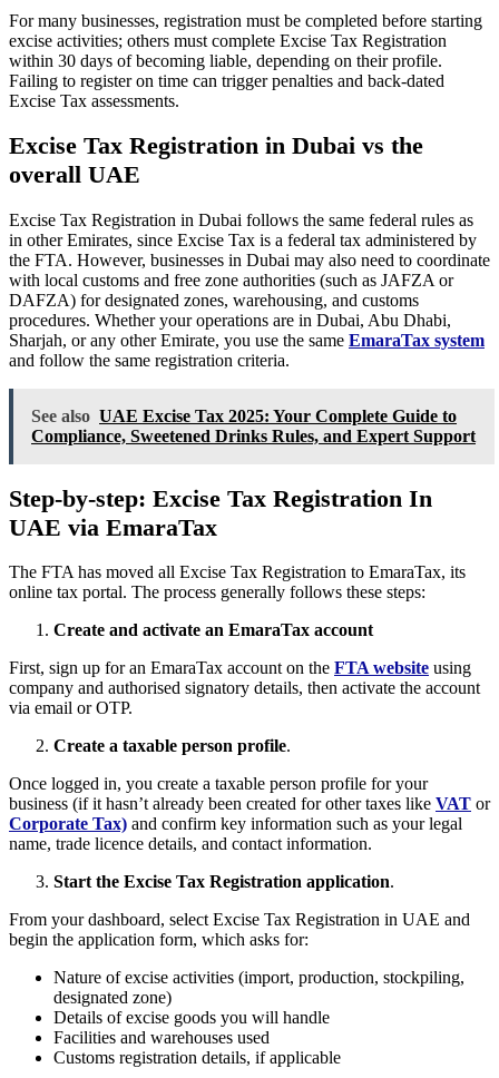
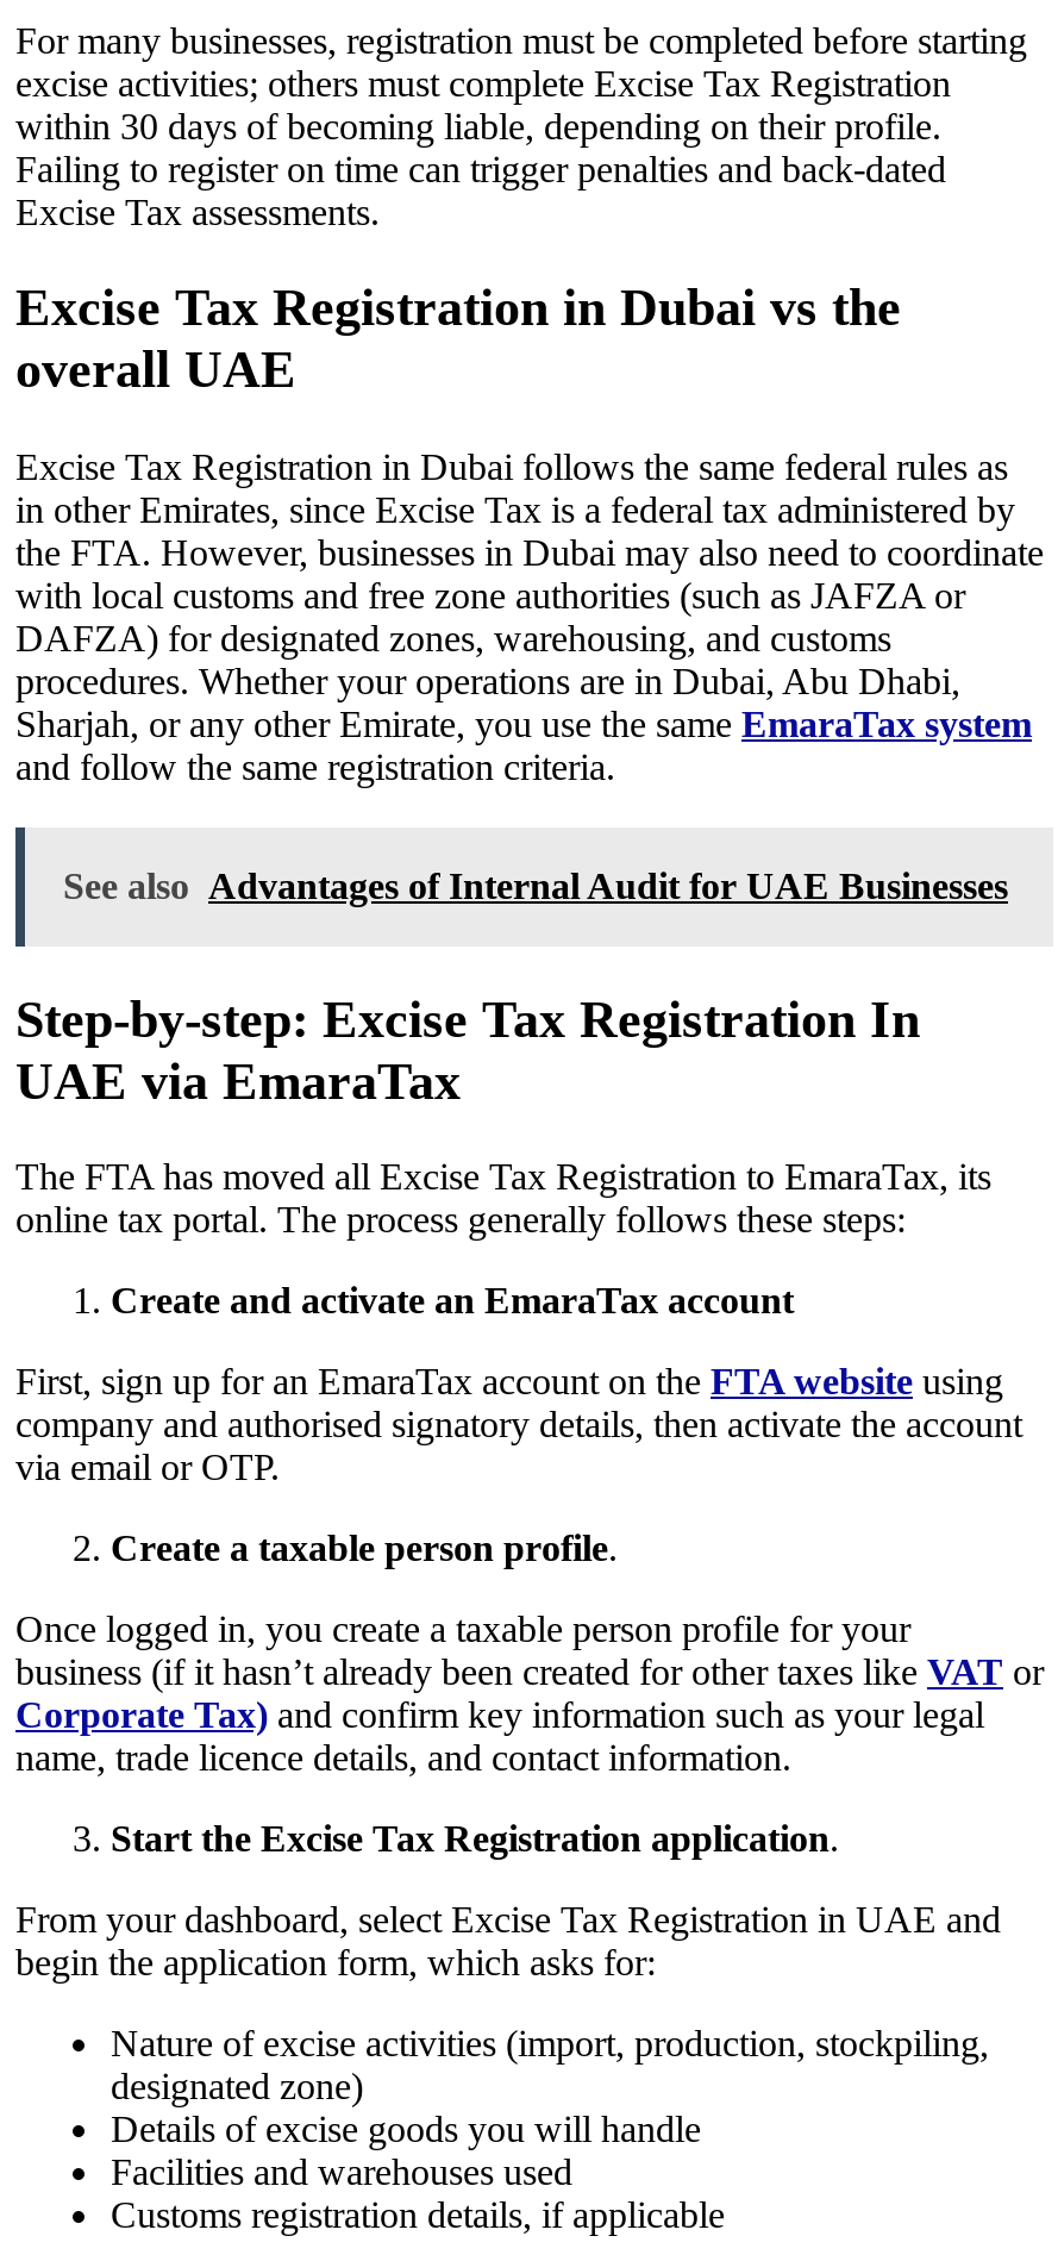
[31,406,476,445] See also UAE Excise Tax 2025: Your Complete Guide to | Compliance, Sweetened Drinks Rules, and Expert Support -> [63,865,1008,905] See also Advantages of Internal Audit for UAE Businesses

